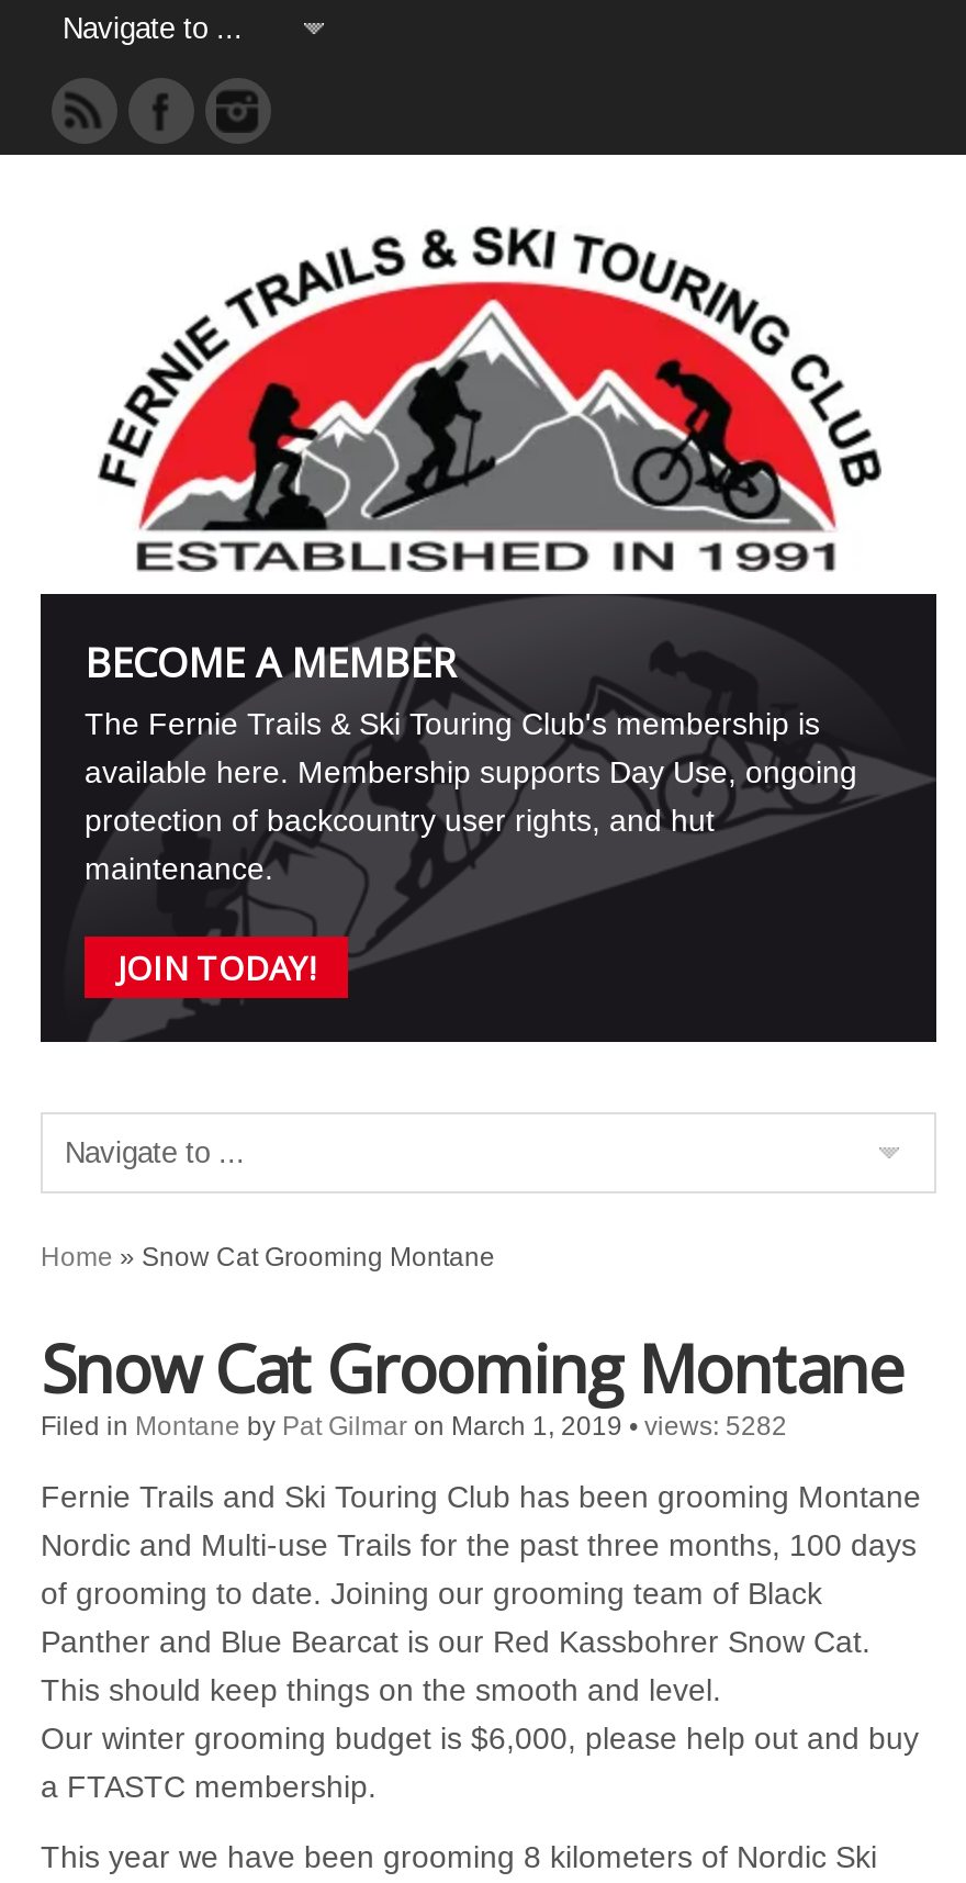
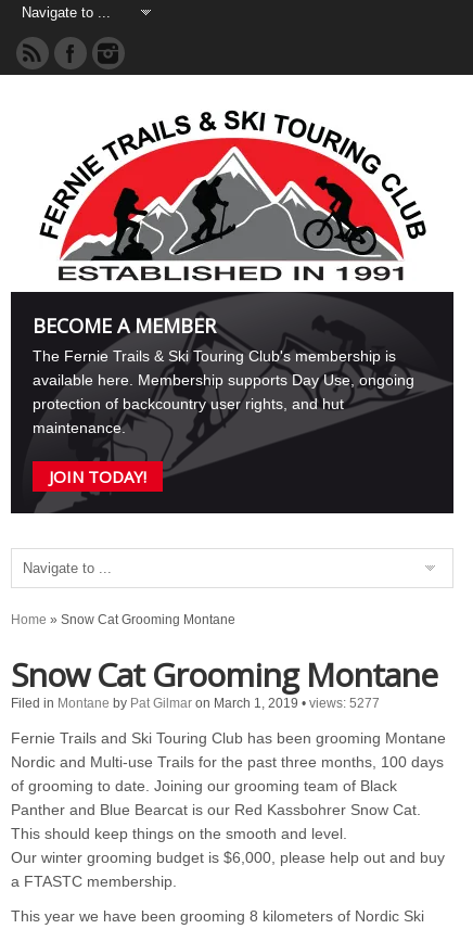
[41,1411,787,1442] Filed in Montane by Pat Gilmar on March 1, 2019 • views: 5282 -> [11,696,380,711] Filed in Montane by Pat Gilmar on March 1, 2019 • views: 5277

